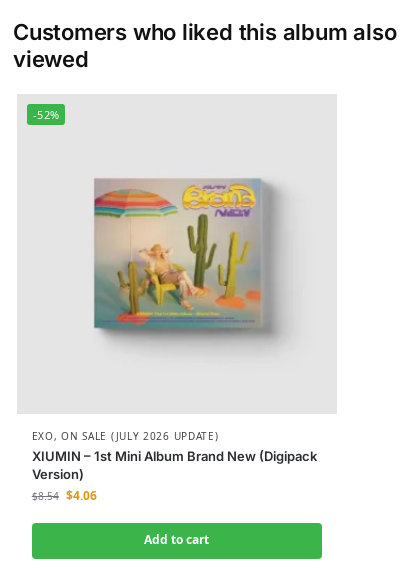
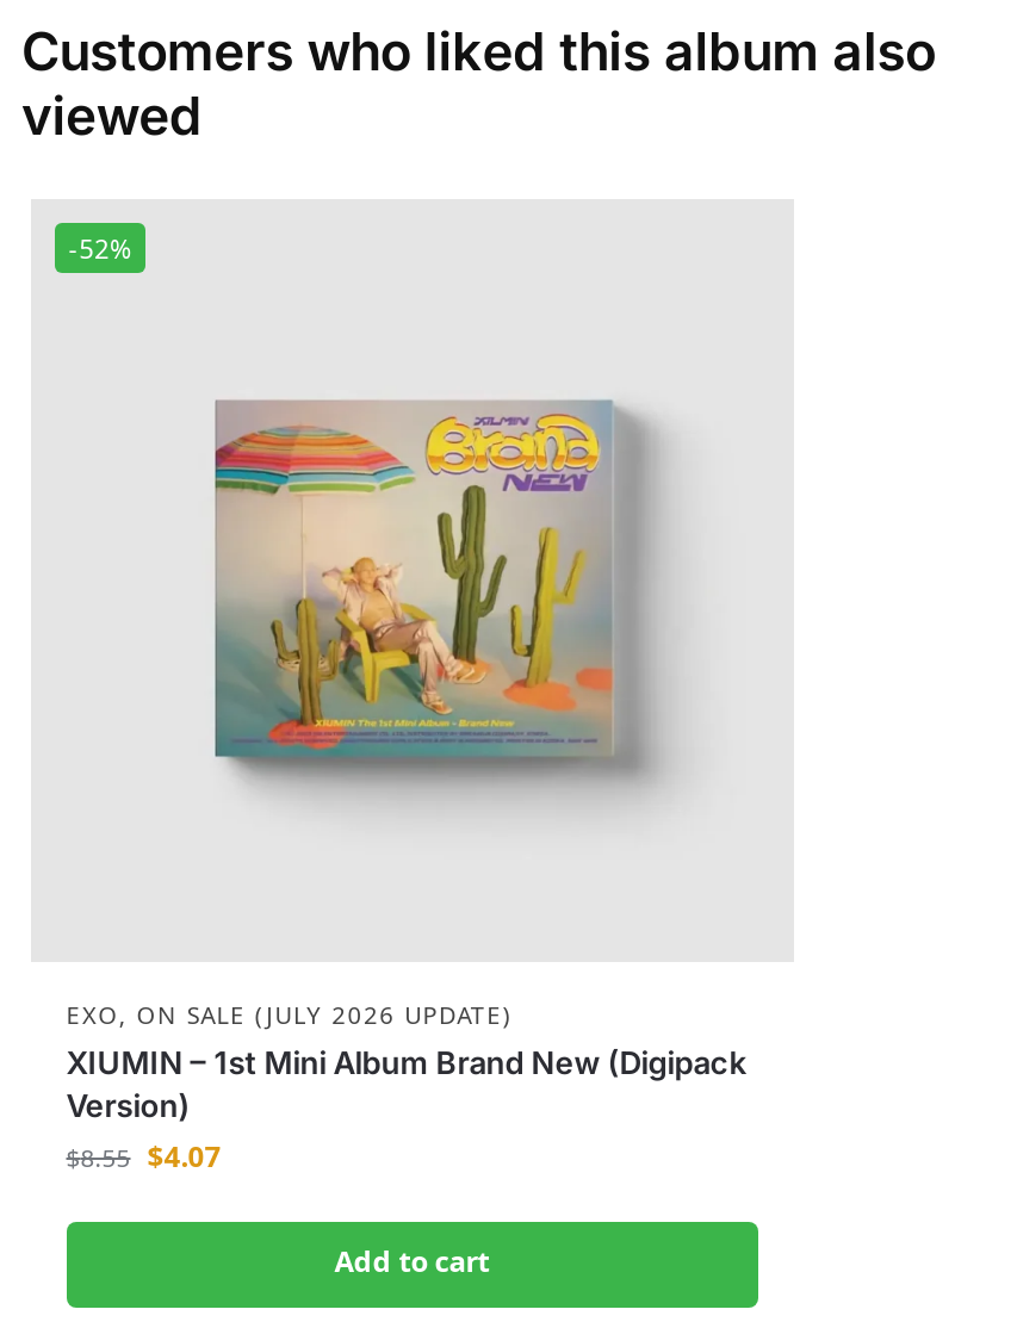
[32,487,97,504] $8.54 $4.06 -> [66,1137,221,1177] $8.55 $4.07

